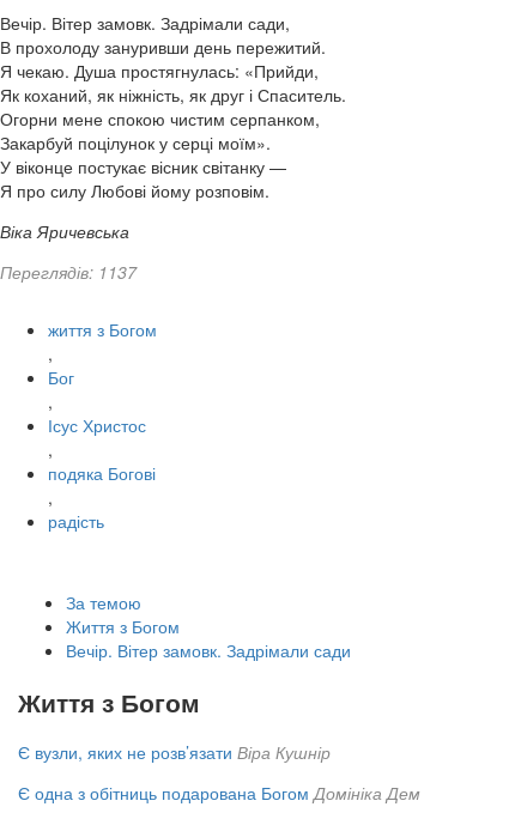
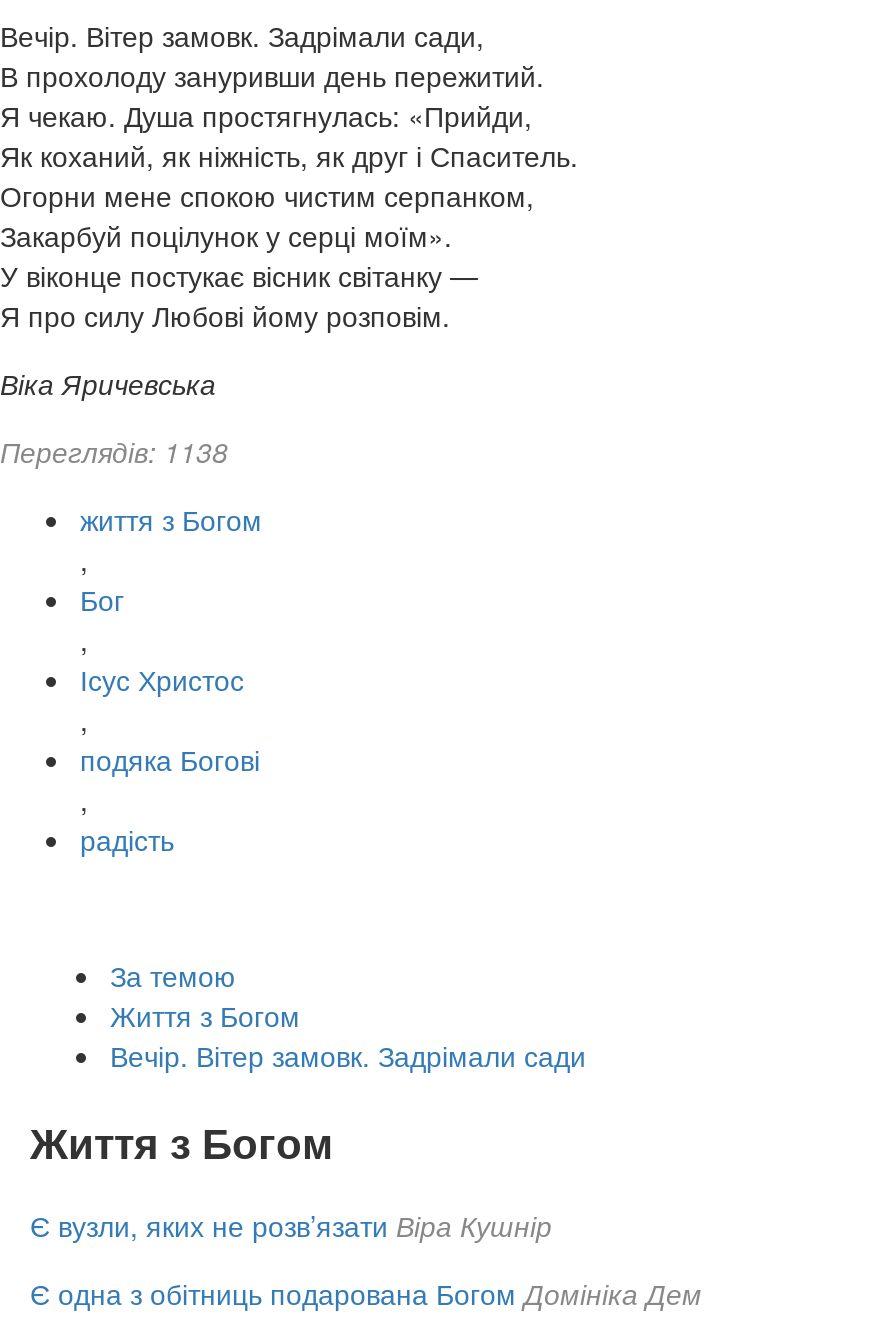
[0,260,137,284] Переглядів: 1137 -> [0,432,228,472] Переглядів: 1138

